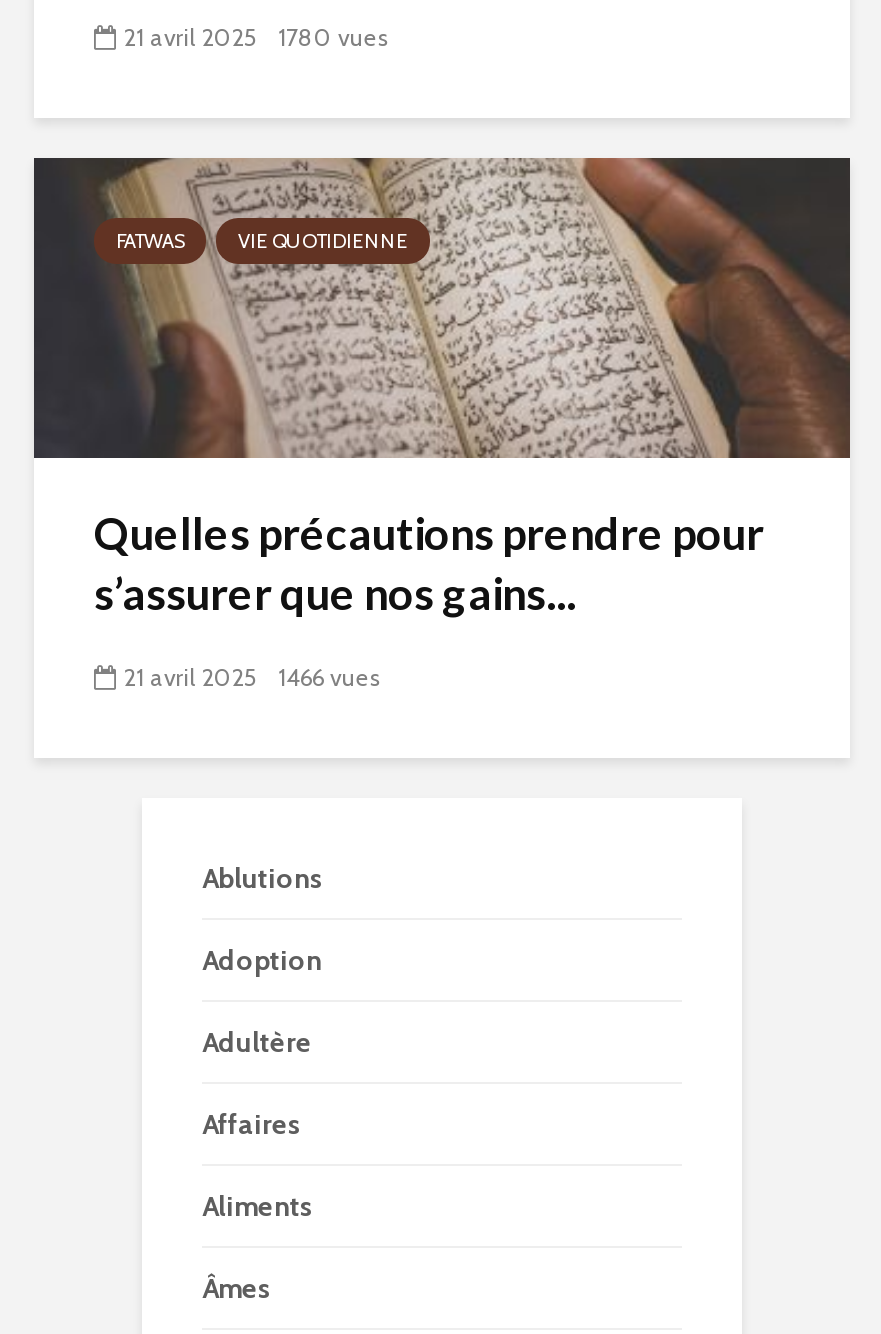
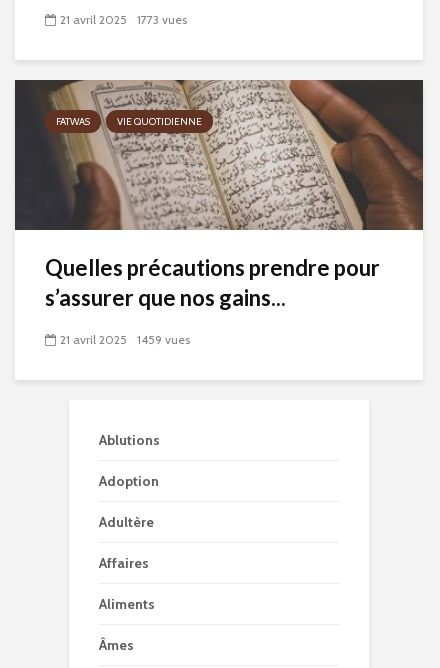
[124,22,388,52] 21 avril 2025 1780 vues -> [60,12,187,27] 21 avril 2025 1773 vues
[124,662,380,692] 21 avril 2025 1466 vues -> [60,332,190,347] 21 avril 2025 1459 vues

